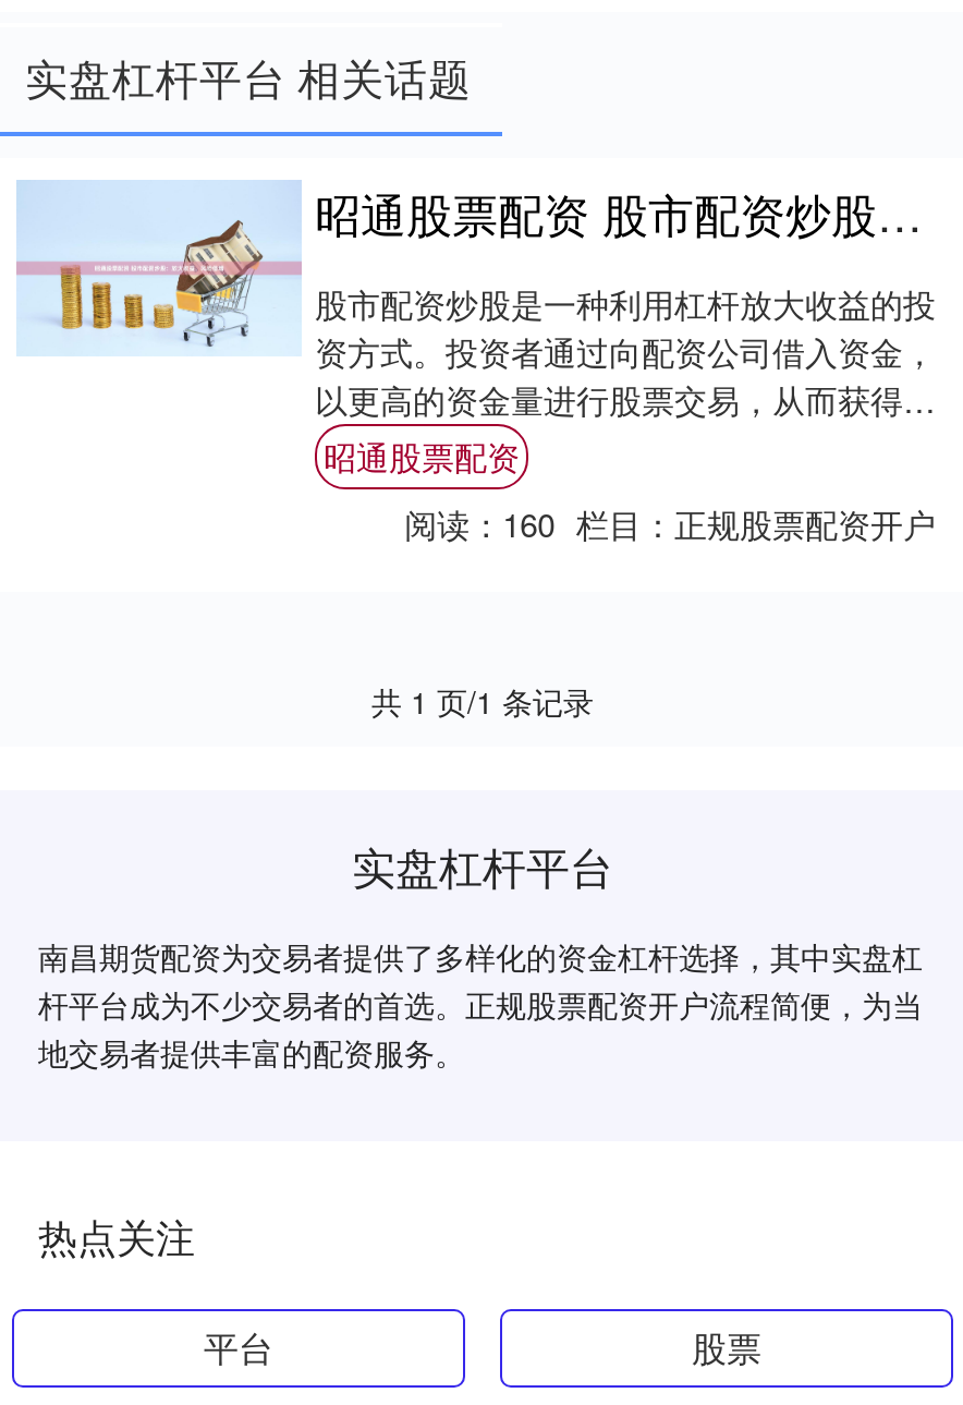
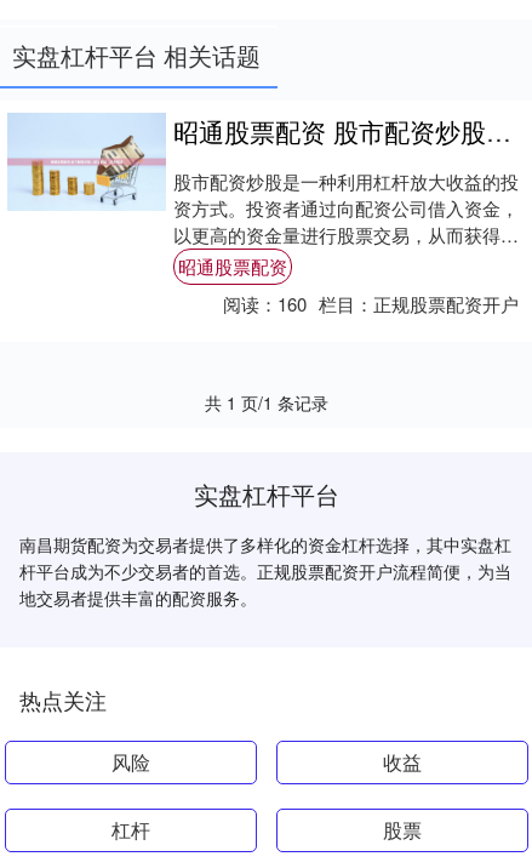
[204,1322,273,1372] 平台 -> [111,748,422,844] 风险 | 收益 | 杠杆

